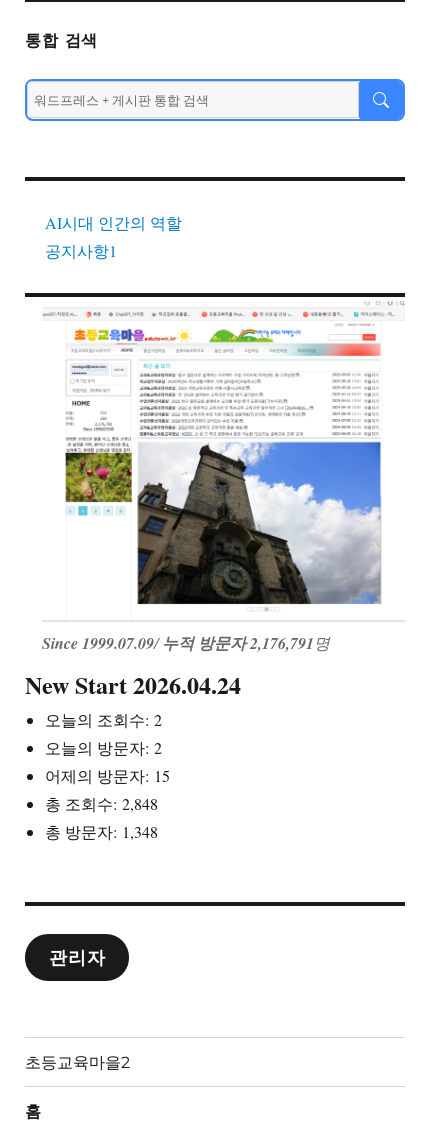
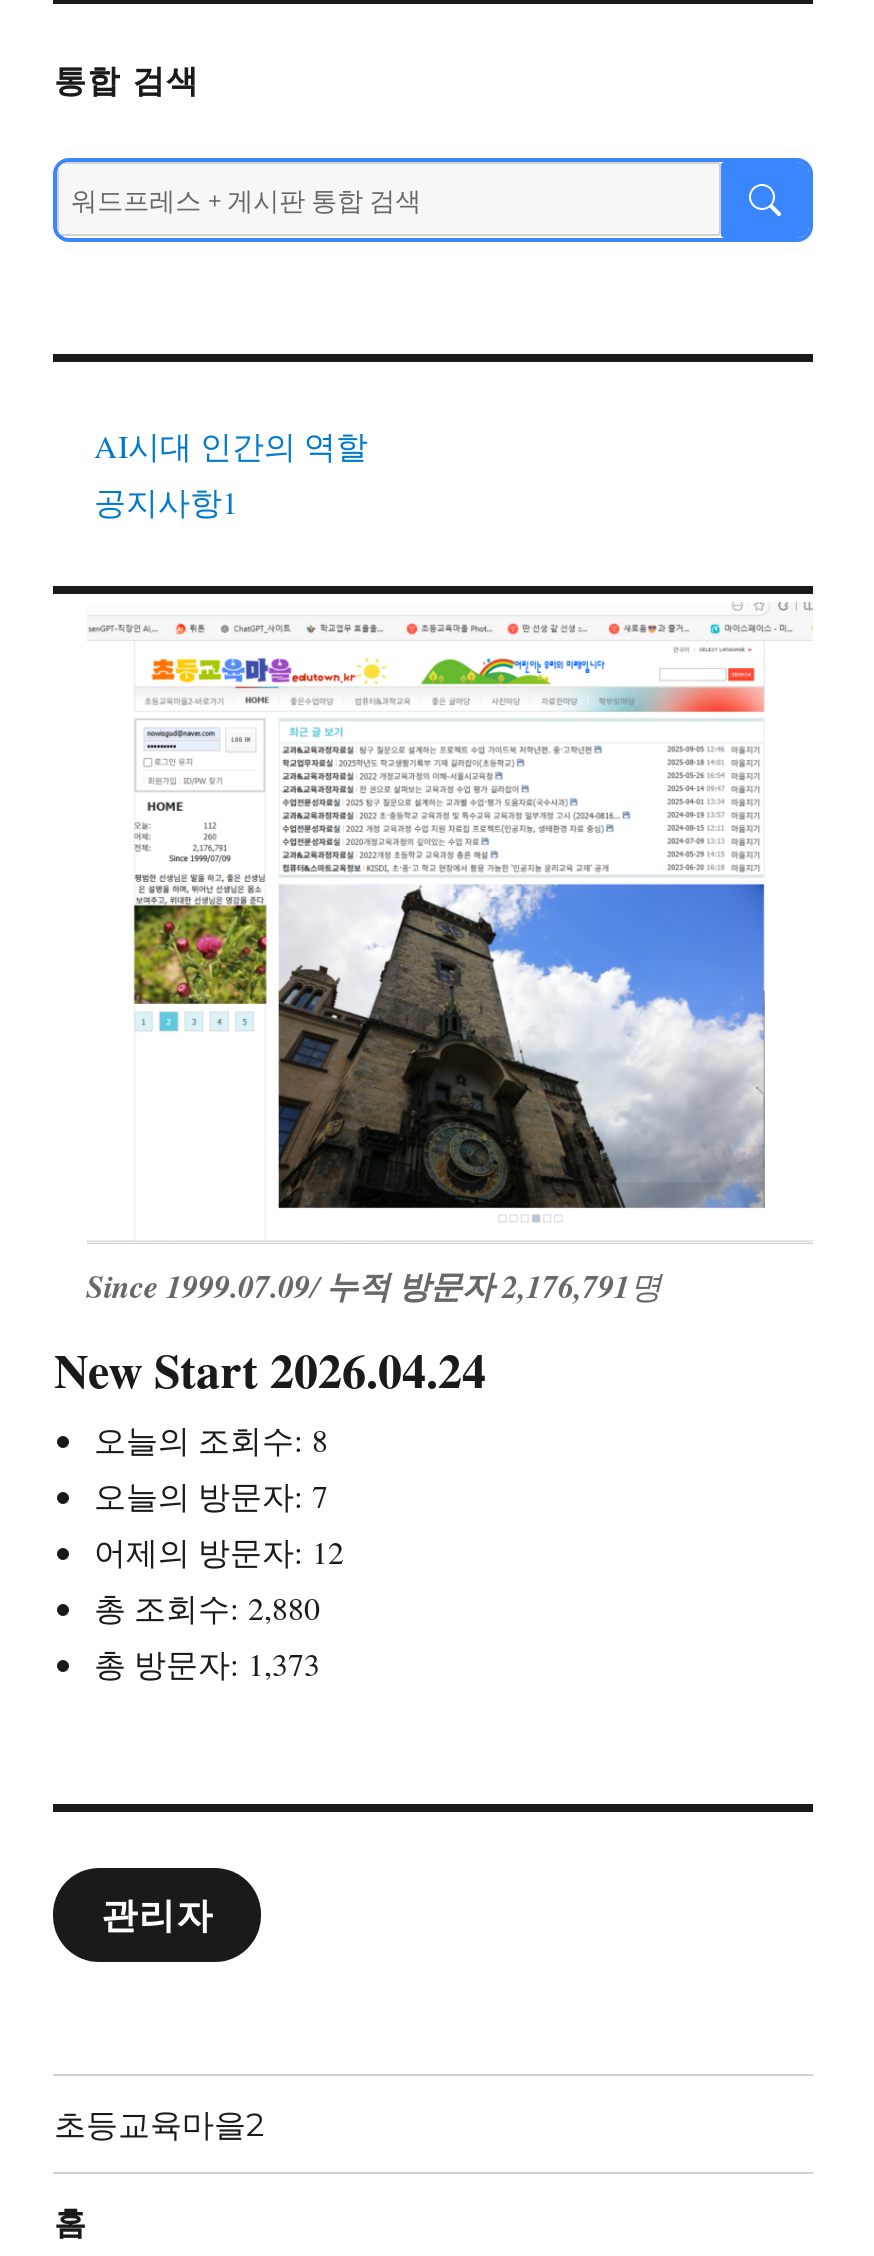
[45,709,162,730] 오늘의 조회수: 2 -> [94,1418,328,1460] 오늘의 조회수: 8
[45,737,162,758] 오늘의 방문자: 2 -> [94,1474,328,1516] 오늘의 방문자: 7
[45,765,170,786] 어제의 방문자: 15 -> [94,1530,344,1572] 어제의 방문자: 12
[45,793,158,814] 총 조회수: 2,848 -> [94,1586,320,1628] 총 조회수: 2,880
[45,821,158,842] 총 방문자: 1,348 -> [94,1642,320,1684] 총 방문자: 1,373

